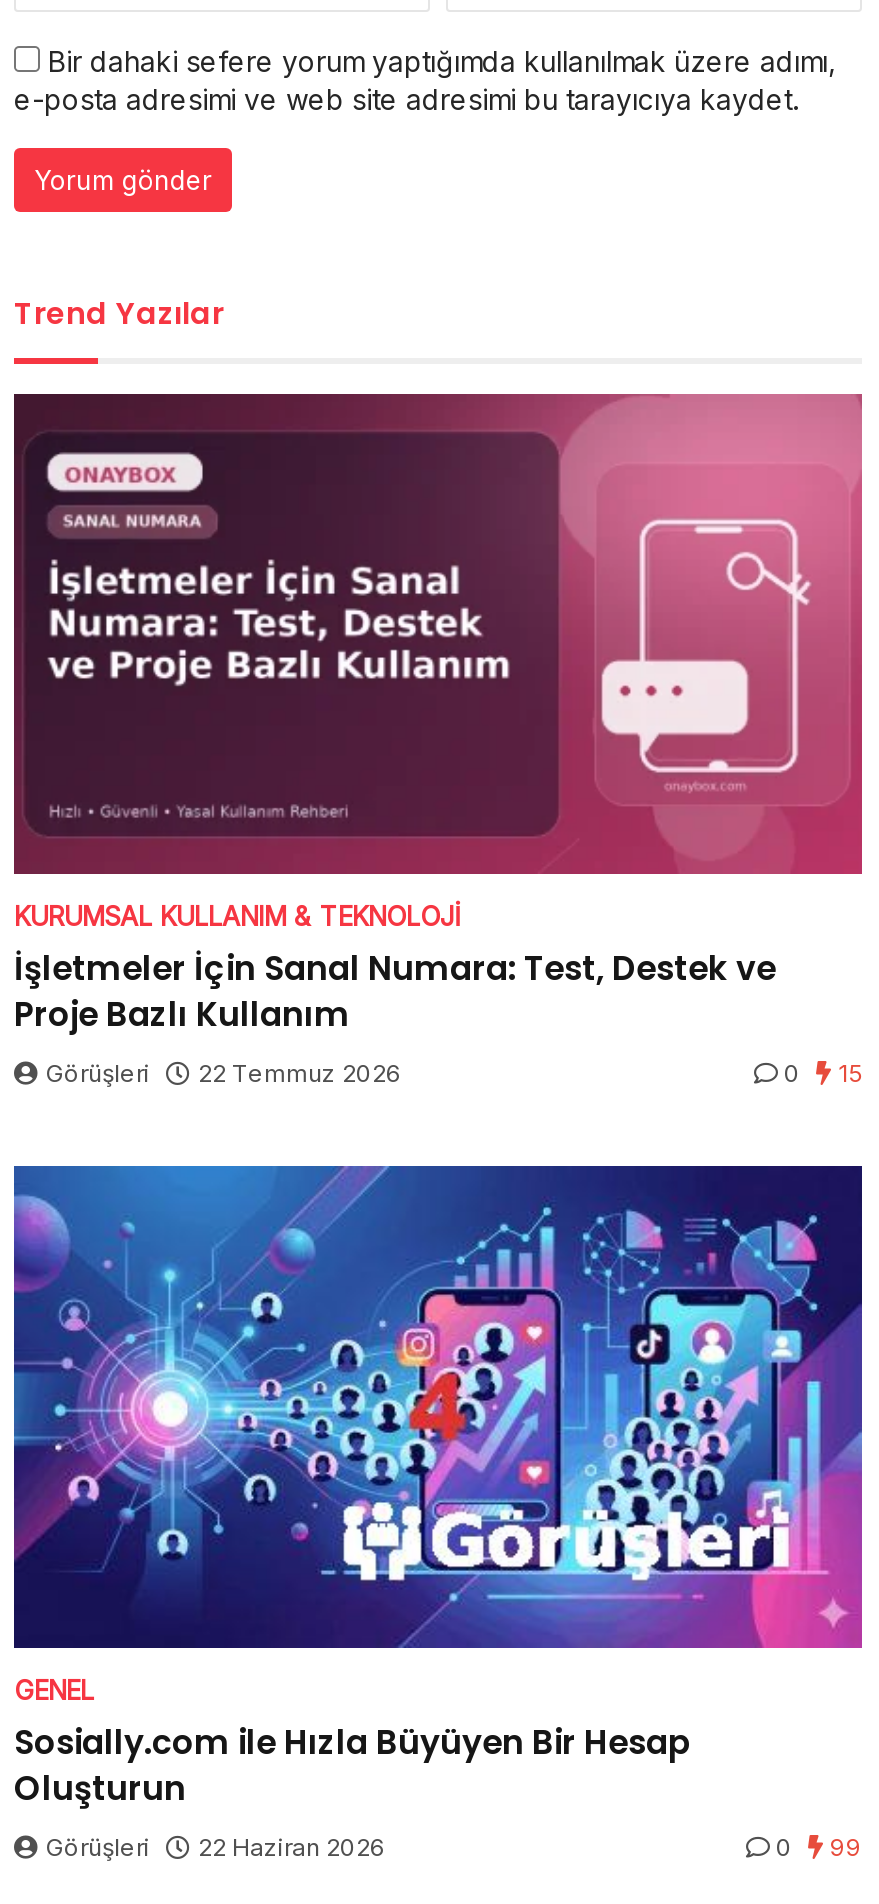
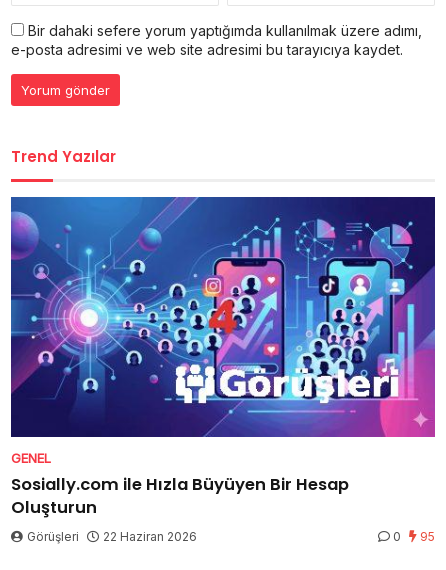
[12,392,864,1088] [image] | KURUMSAL KULLANIM & TEKNOLOJI | İşletmeler İçin Sanal Numara: Test, Destek ve | Proje Bazlı Kullanım | Görüşleri | 22 Temmuz 2026 | 0 | 15 -> none
[770,1831,862,1861] 0 99 -> [390,529,435,544] 0 95

